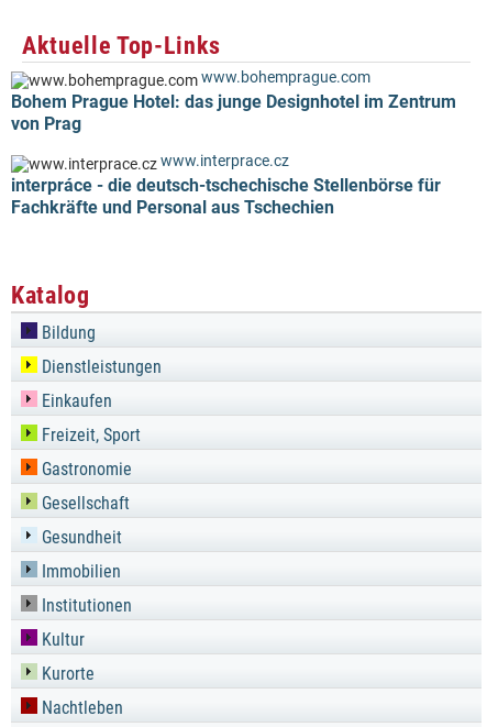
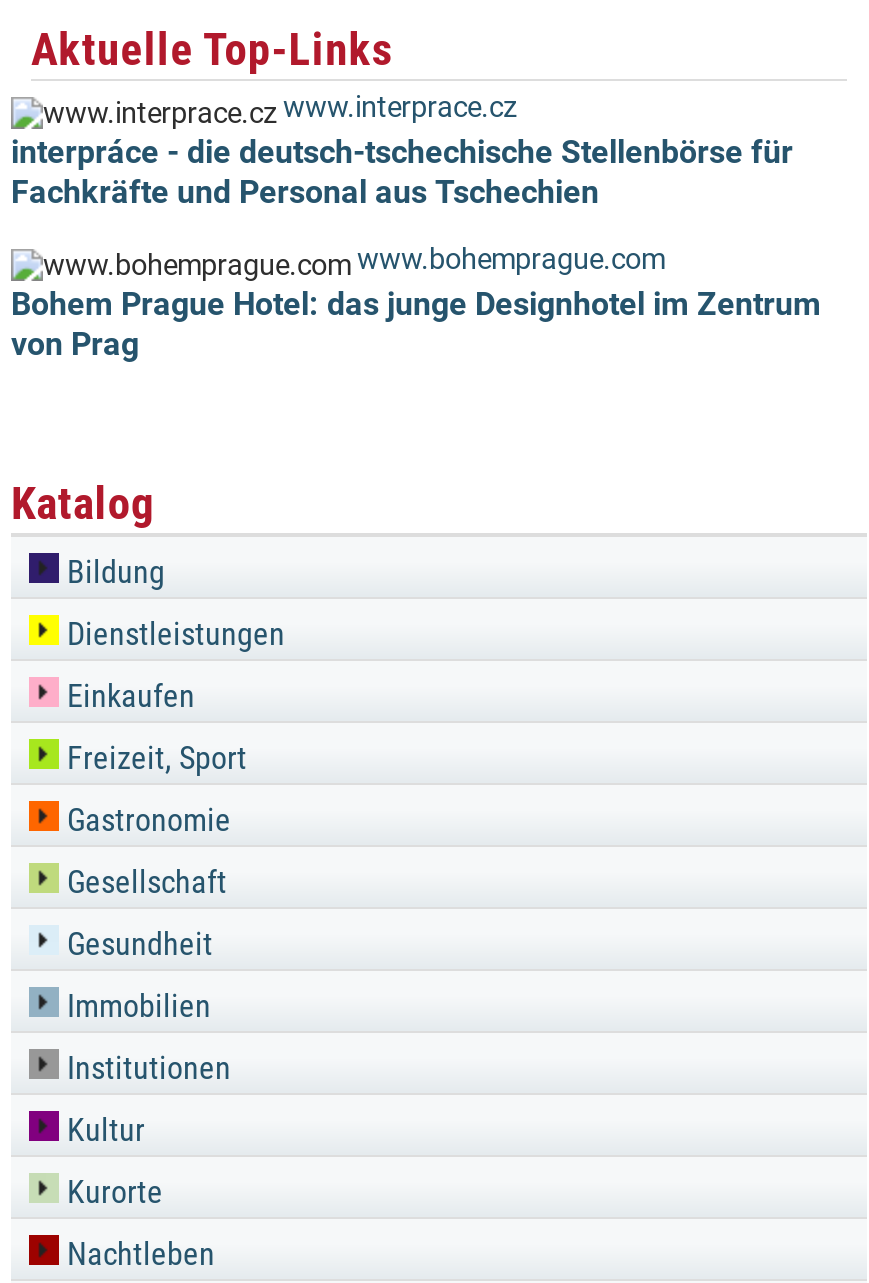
moved [11,68,456,134] -> [11,243,821,363]: www.bohemprague.com | Bohem Prague Hotel: das junge Designhotel im Zentrum | von Prag
moved [11,152,441,218] -> [11,91,793,211]: www.interprace.cz | interpráce - die deutsch-tschechische Stellenbörse für | Fachkräfte und Personal aus Tschechien

